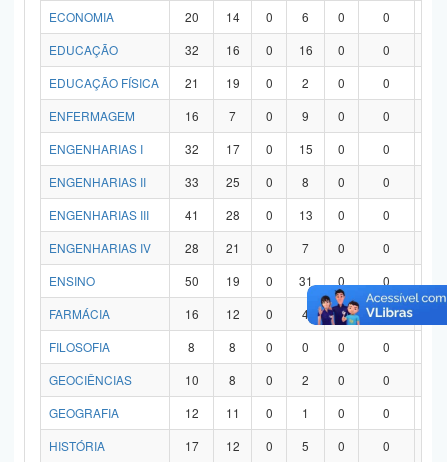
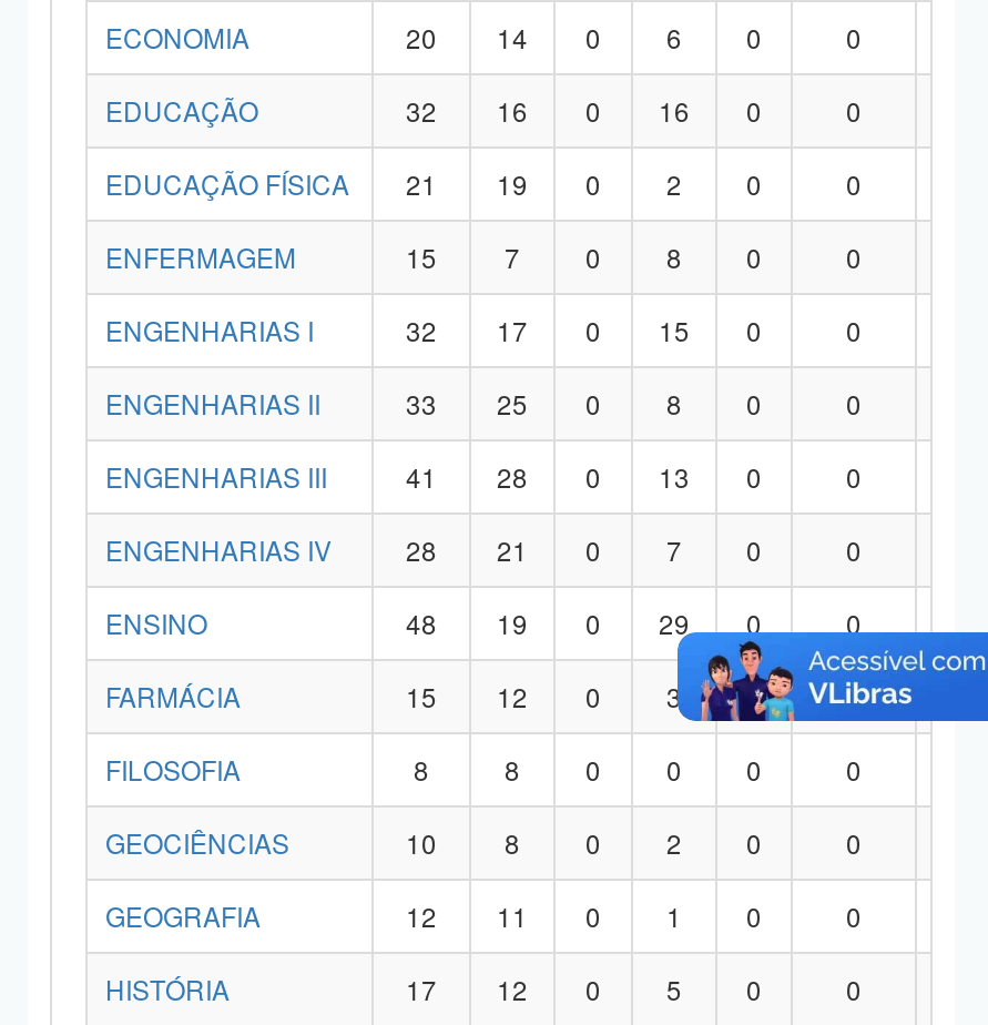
[184,107,198,124] 16 -> [406,237,437,275] 15
[302,107,309,124] 9 -> [666,237,682,275] 8
[184,272,198,289] 50 -> [406,603,437,641] 48
[298,272,312,289] 31 -> [659,603,690,641] 29
[184,305,198,322] 16 -> [406,677,437,714] 15
[302,305,309,322] 4 -> [666,677,682,714] 3

